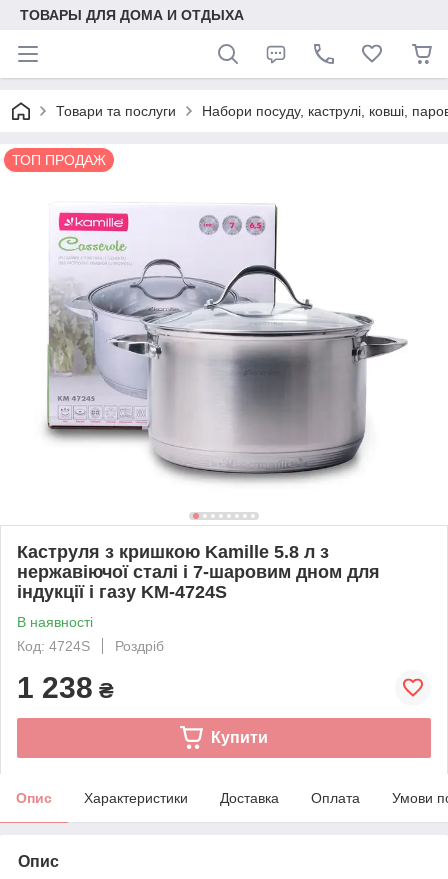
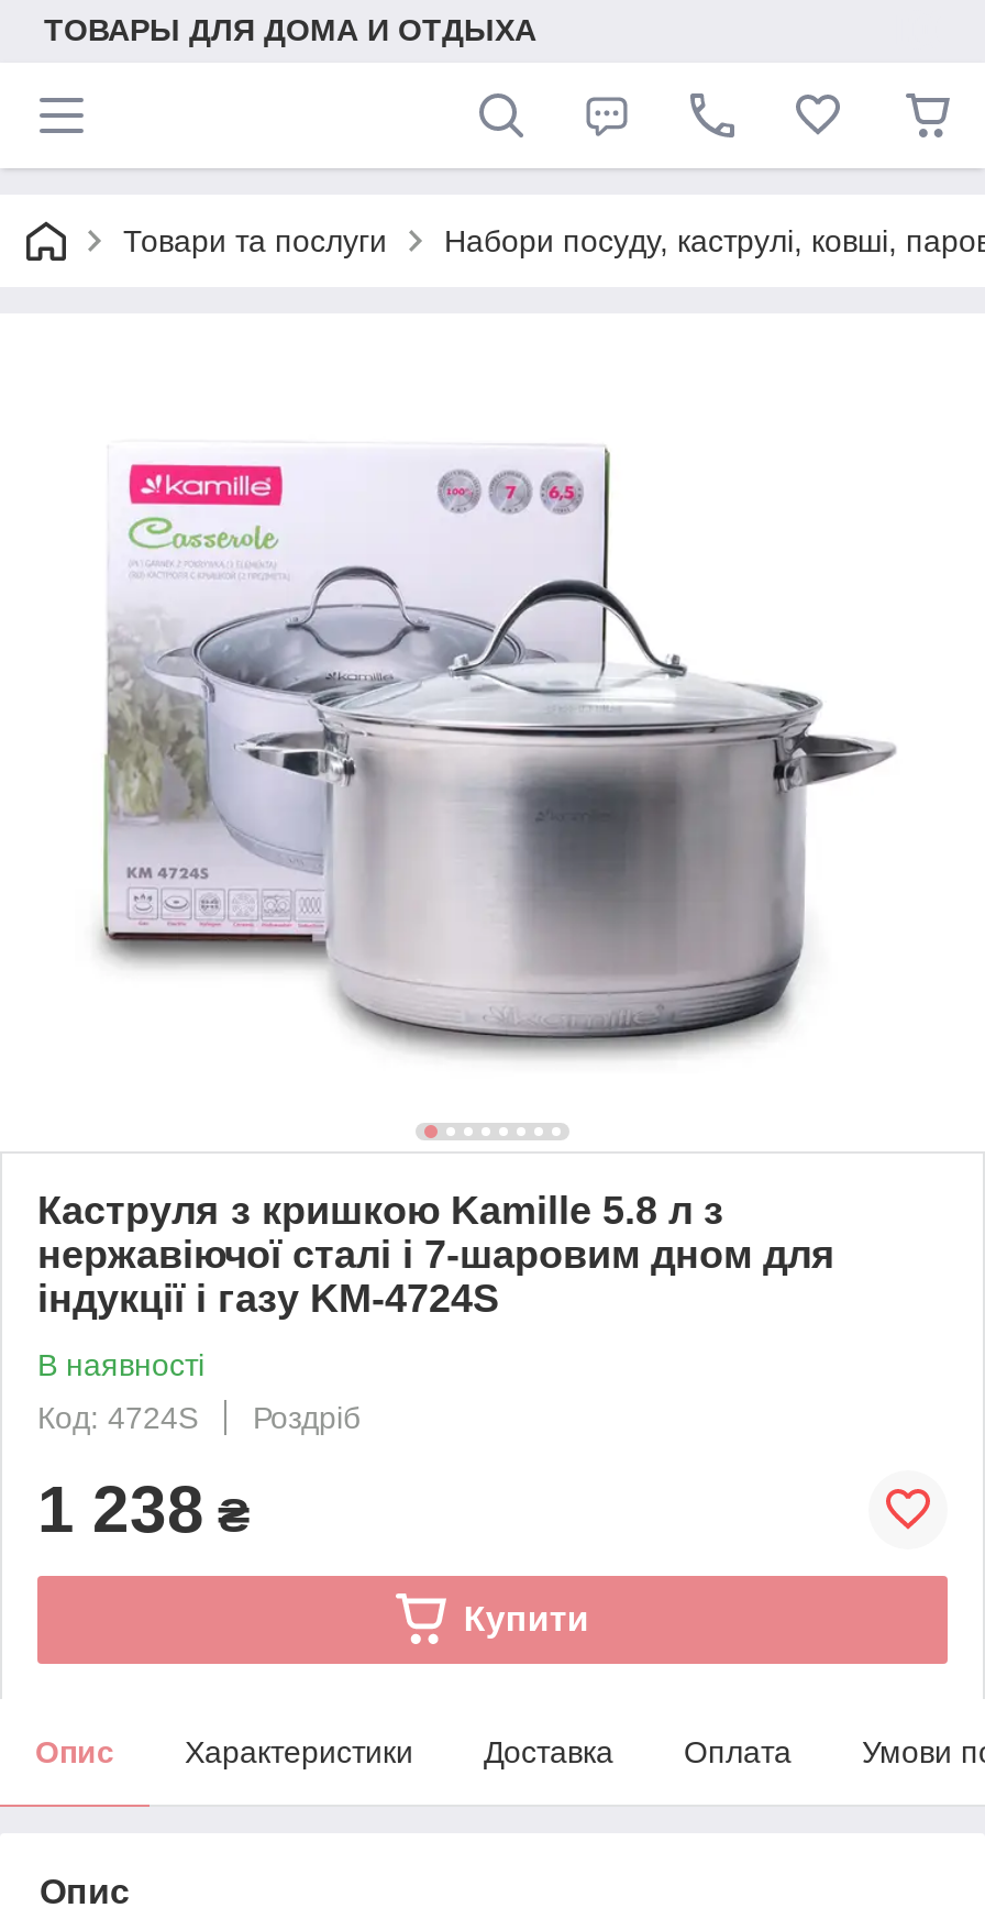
[12,152,106,168] ТОП ПРОДАЖ -> none

